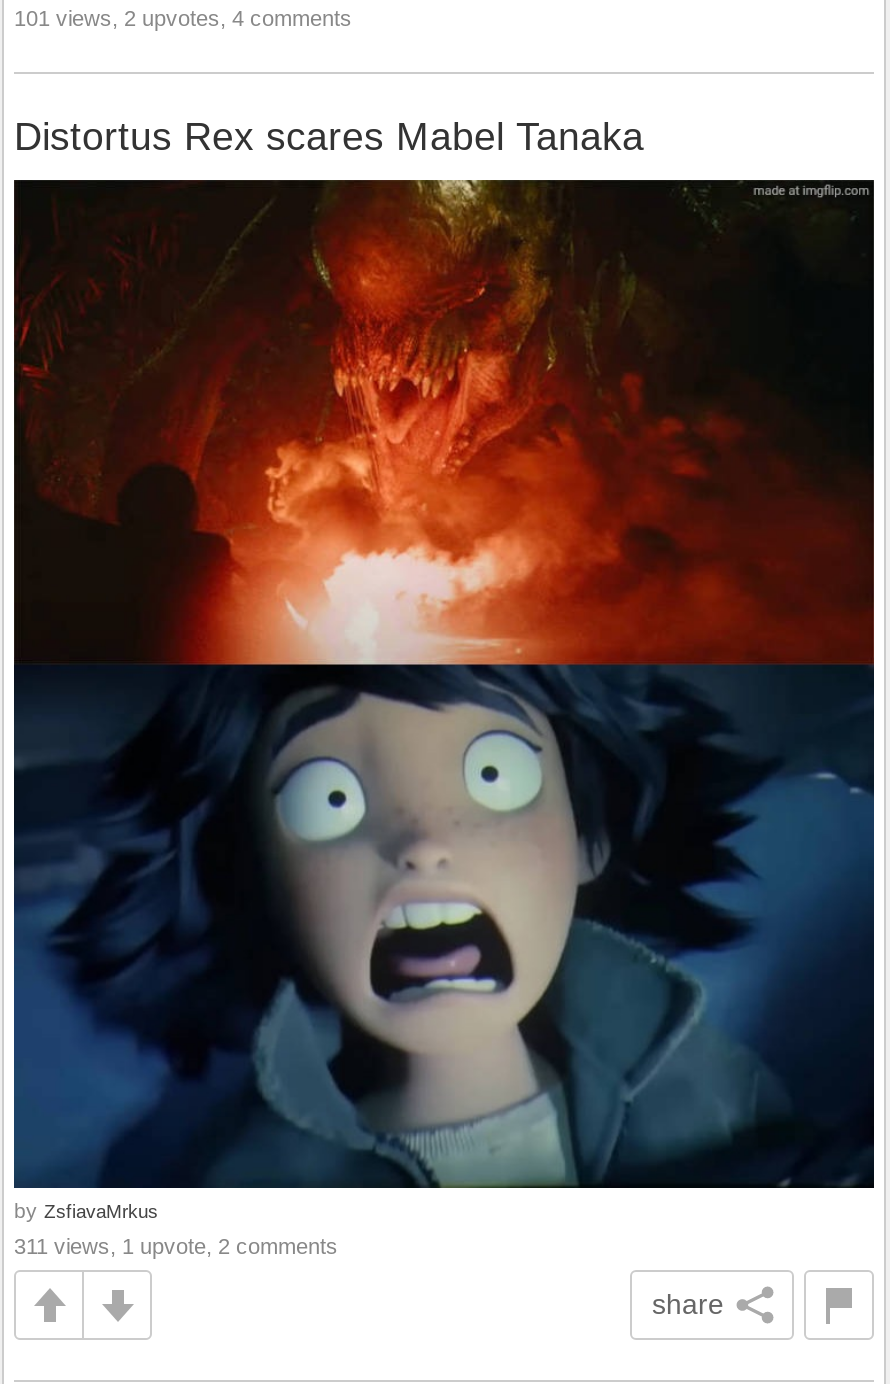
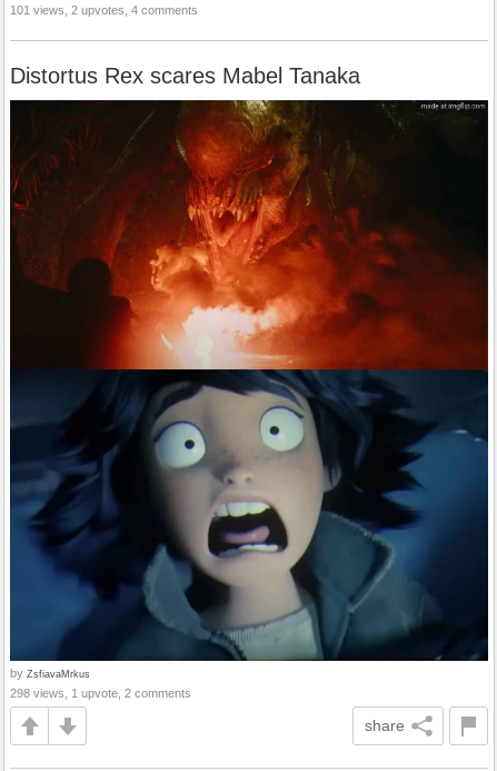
[14,1235,338,1259] 311 views, 1 upvote, 2 comments -> [10,687,191,700] 298 views, 1 upvote, 2 comments

